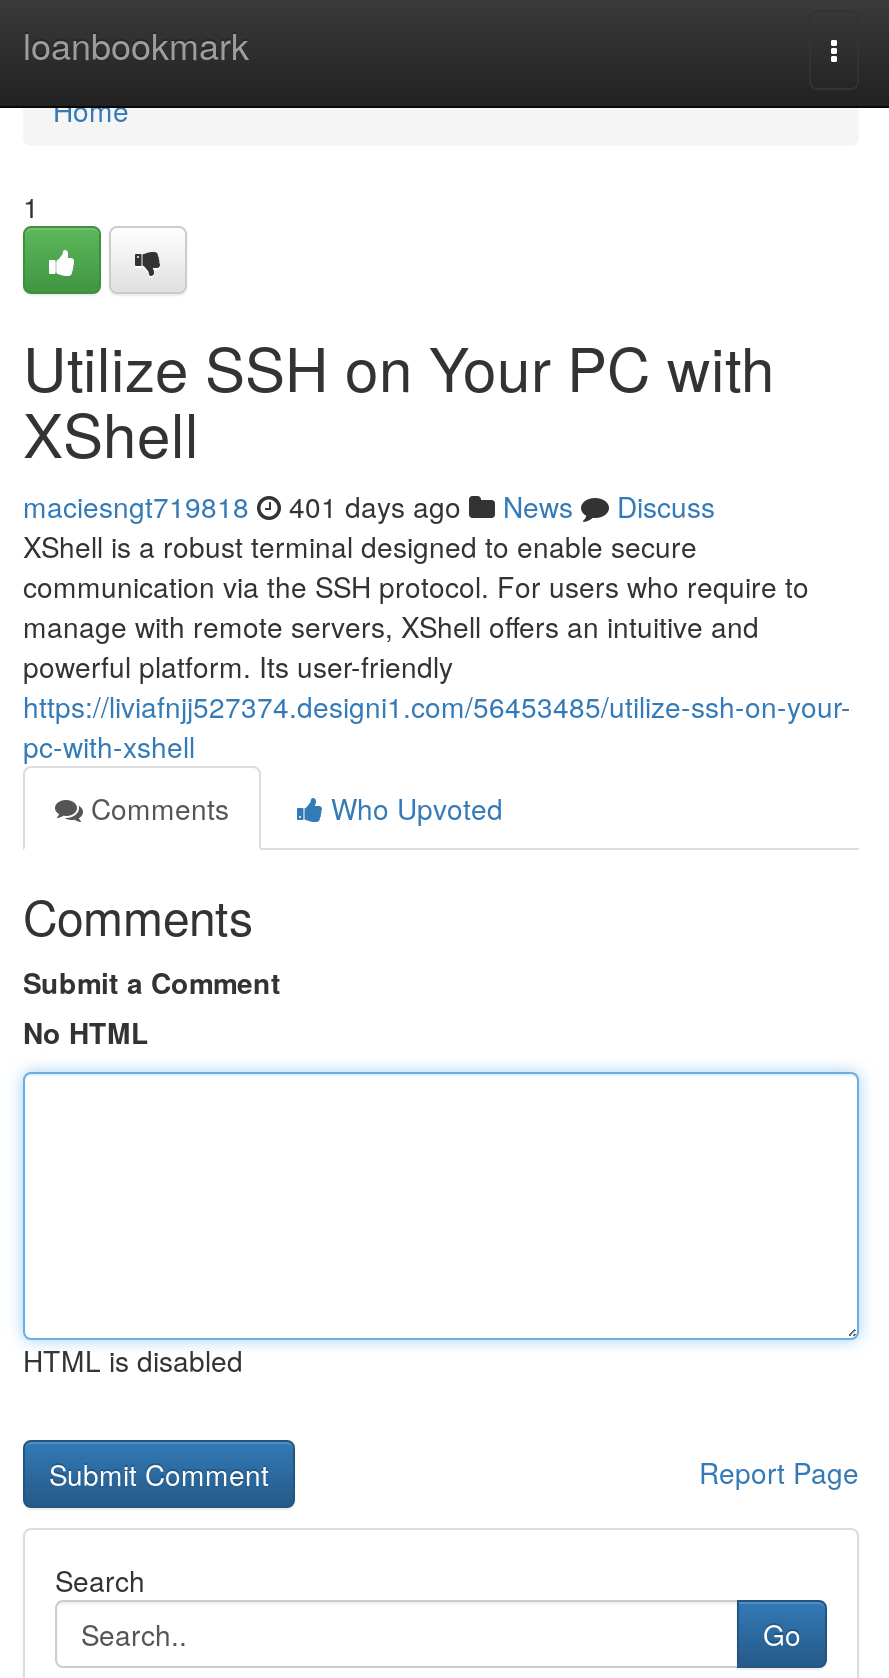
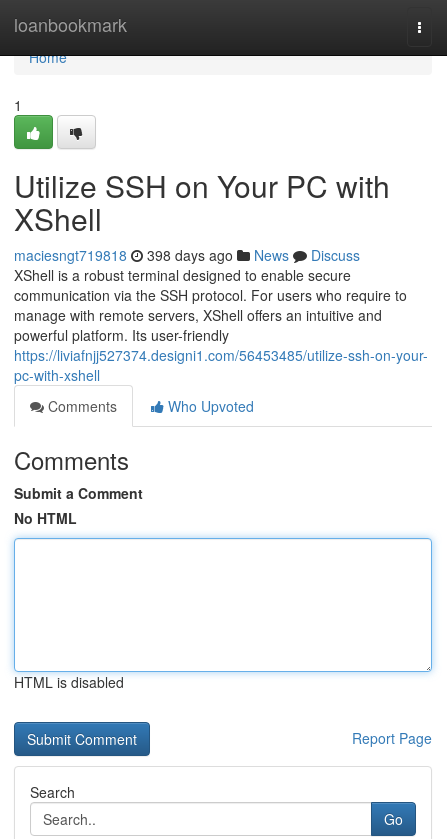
[23,486,715,526] maciesngt719818 401 days ago News Discuss -> [14,245,360,265] maciesngt719818 398 days ago News Discuss

